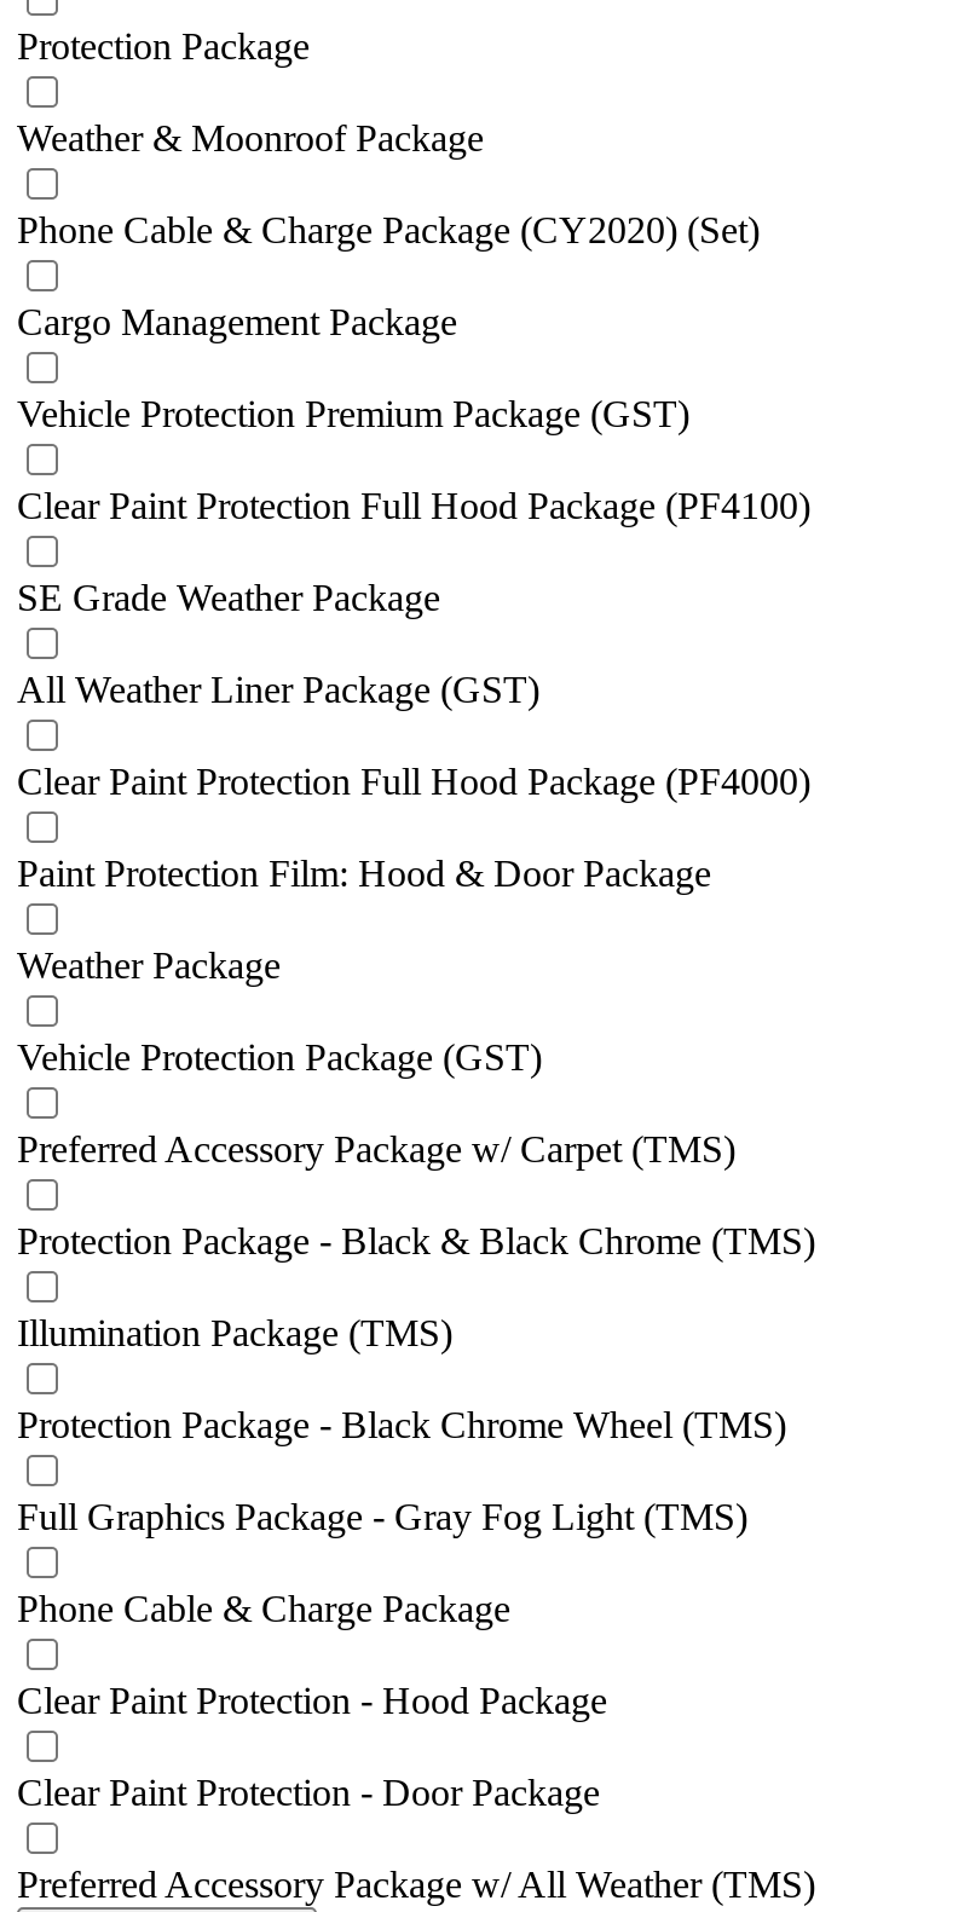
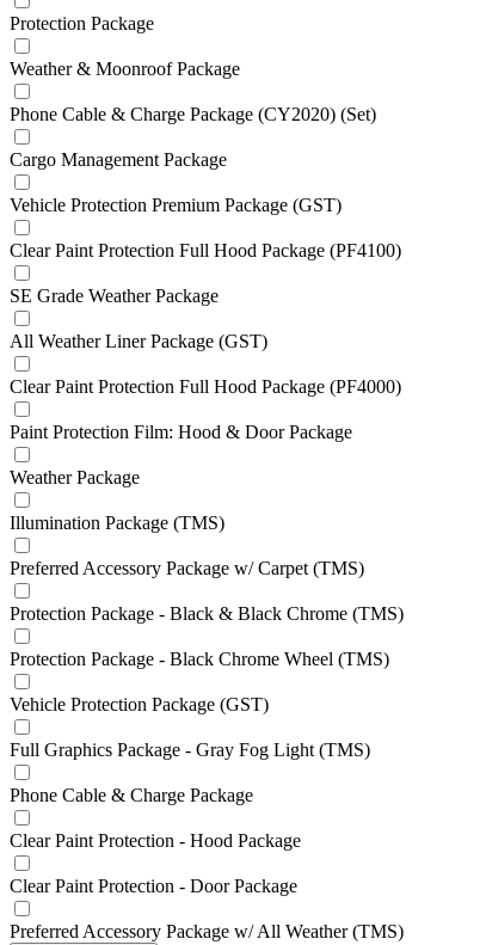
moved [17,1037,542,1079] -> [10,695,269,715]: Vehicle Protection Package (GST)
moved [17,1313,452,1354] -> [10,513,224,533]: Illumination Package (TMS)
moved [17,1405,786,1446] -> [10,649,389,670]: Protection Package - Black Chrome Wheel (TMS)

